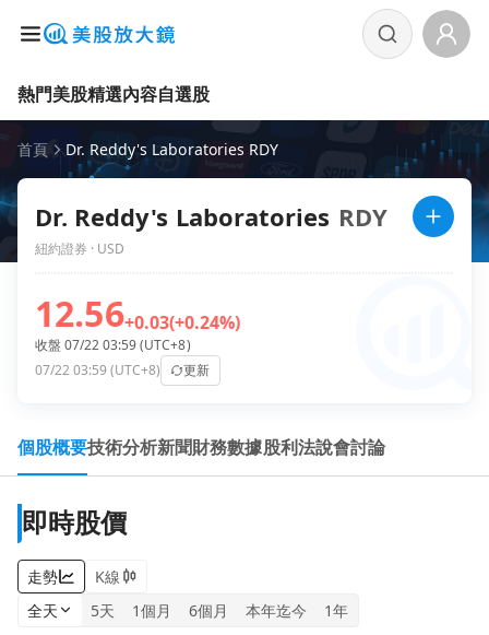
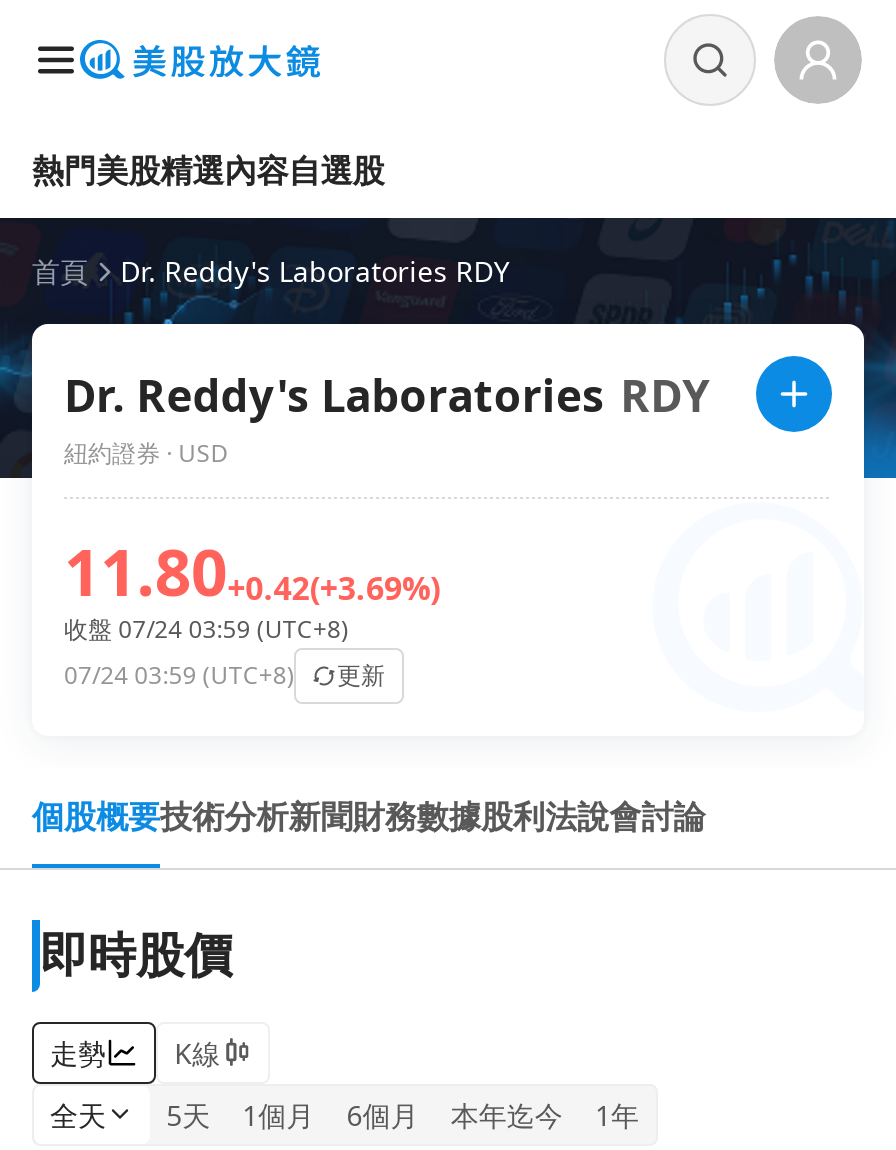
[35,289,240,336] 12.56+0.03(+0.24%) -> [64,527,440,613] 11.80+0.42(+3.69%)
[35,335,190,354] 收盤 07/22 03:59 (UTC+8) -> [64,611,349,645] 收盤 07/24 03:59 (UTC+8)
[35,360,210,379] 07/22 03:59 (UTC+8) 更新 -> [64,657,385,691] 07/24 03:59 (UTC+8) 更新

